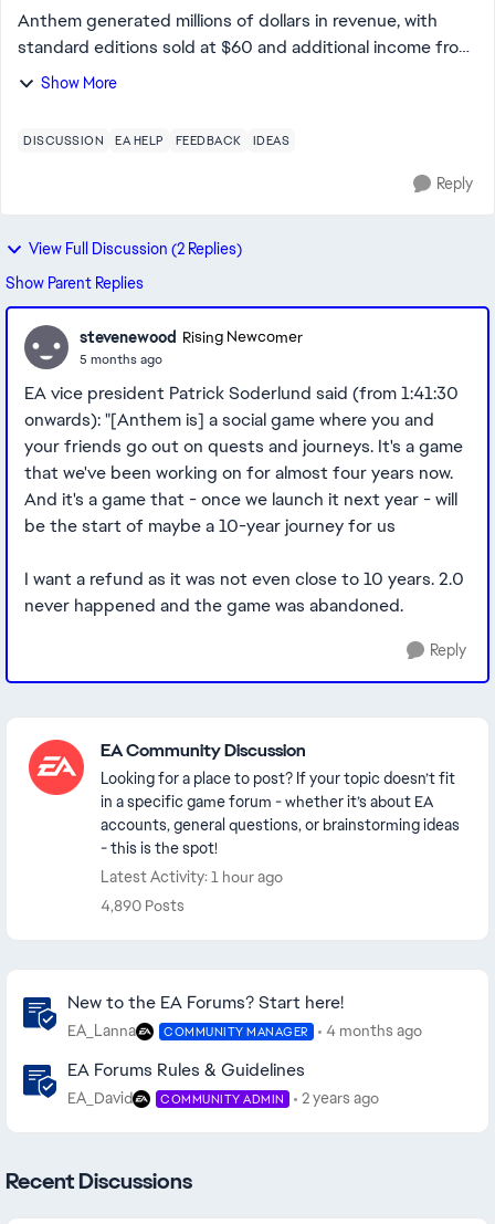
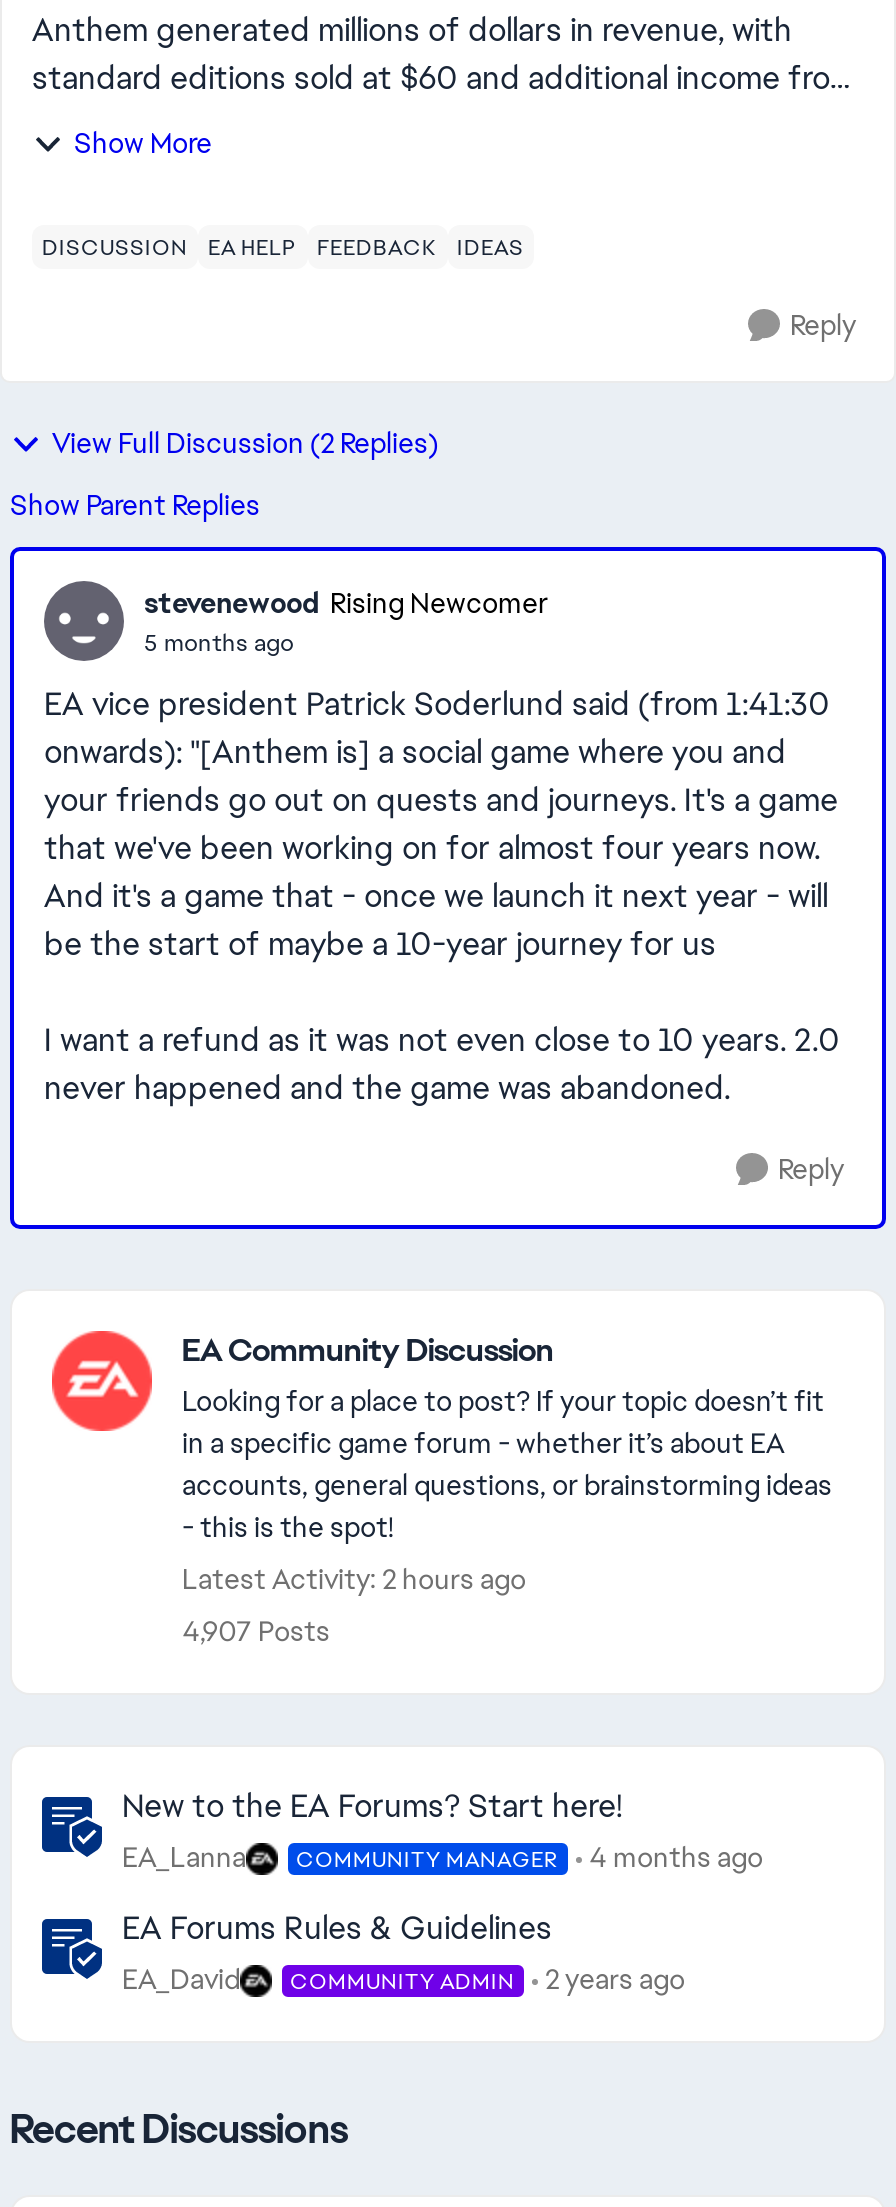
[101,867,283,887] Latest Activity: 1 hour ago -> [182,1561,526,1597] Latest Activity: 2 hours ago
[101,896,185,916] 4,890 Posts -> [182,1613,330,1649] 4,907 Posts

